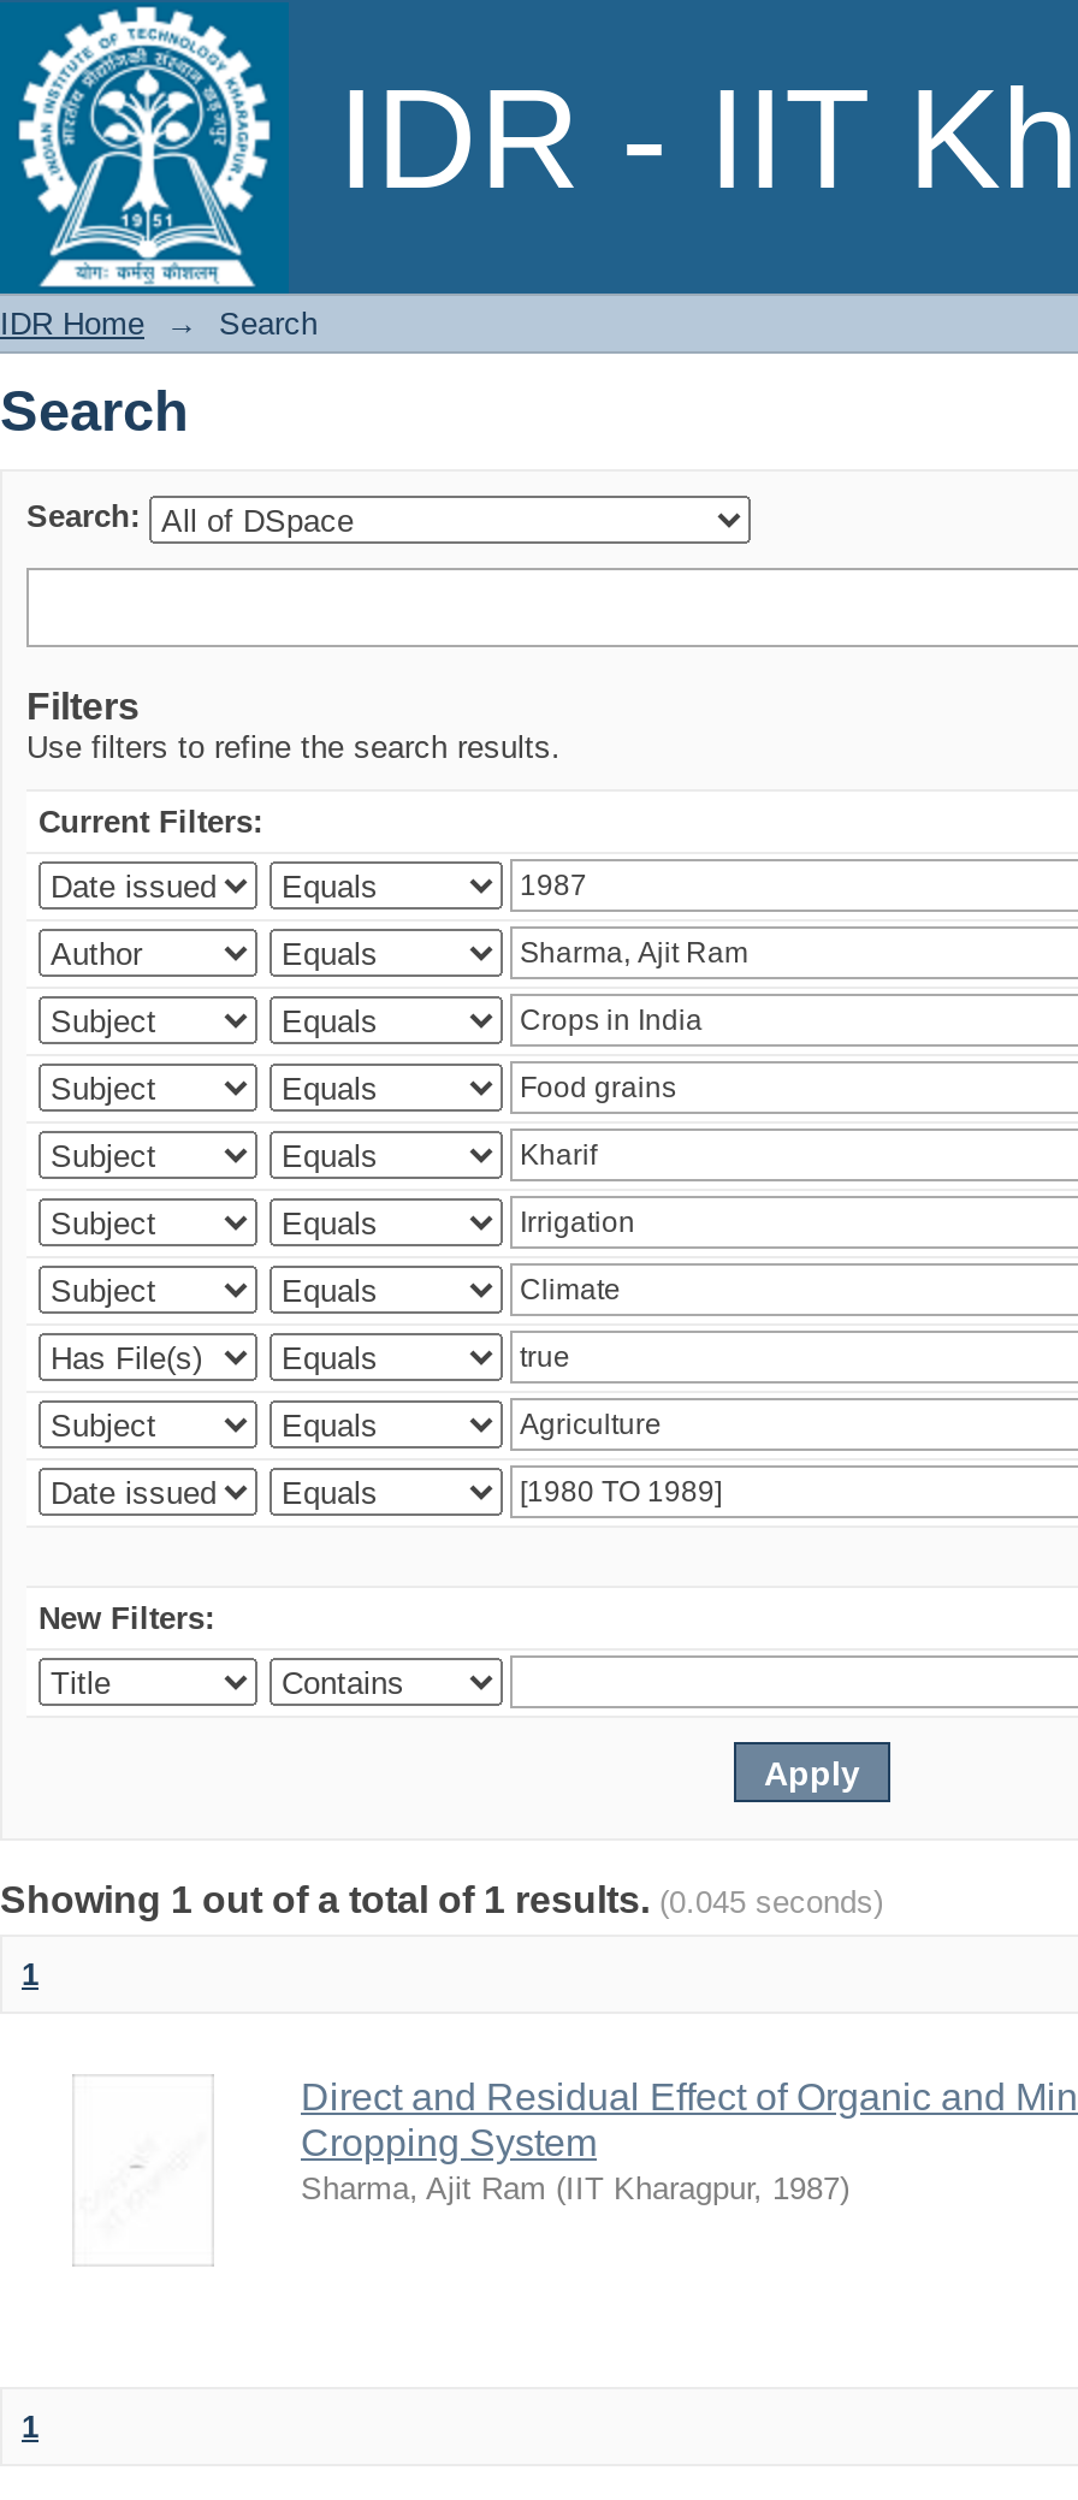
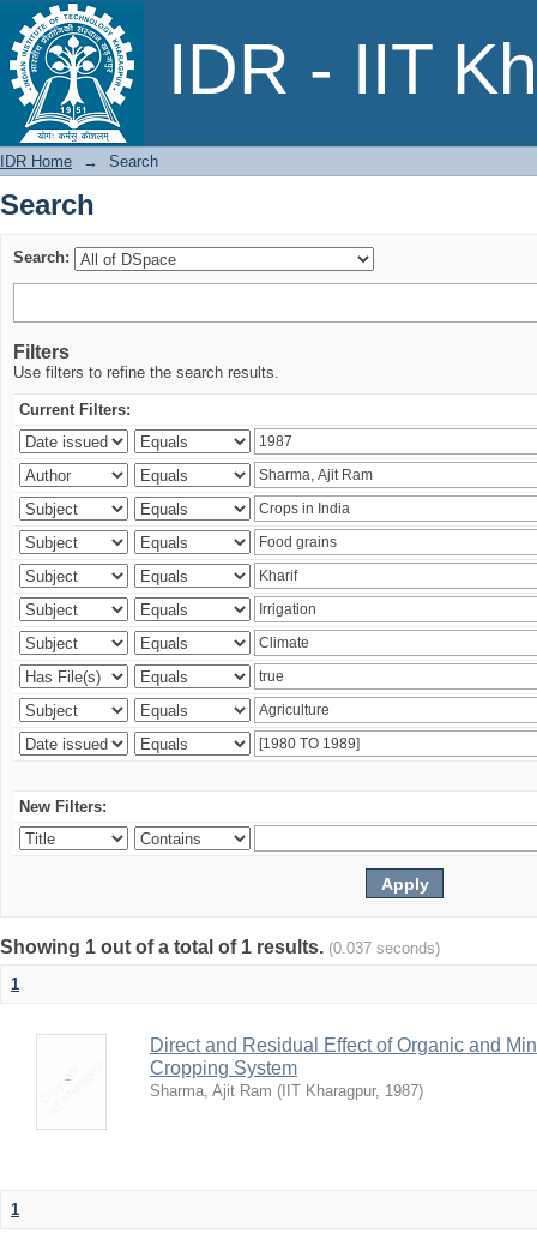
[0,1879,883,1920] Showing 1 out of a total of 1 results. (0.045 seconds) -> [0,937,440,957] Showing 1 out of a total of 1 results. (0.037 seconds)

